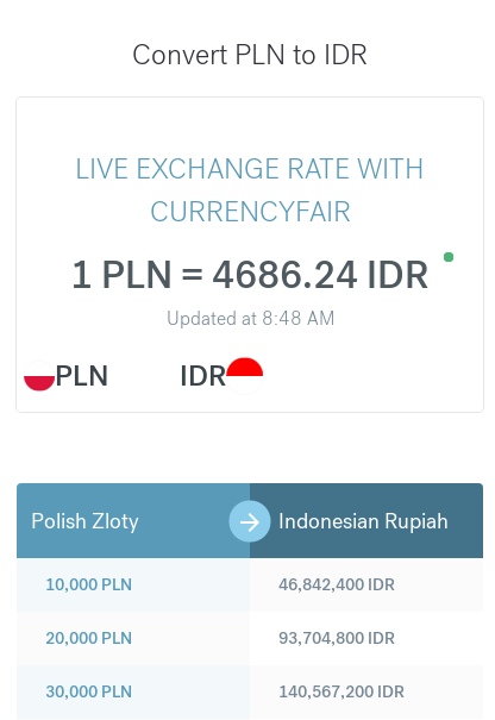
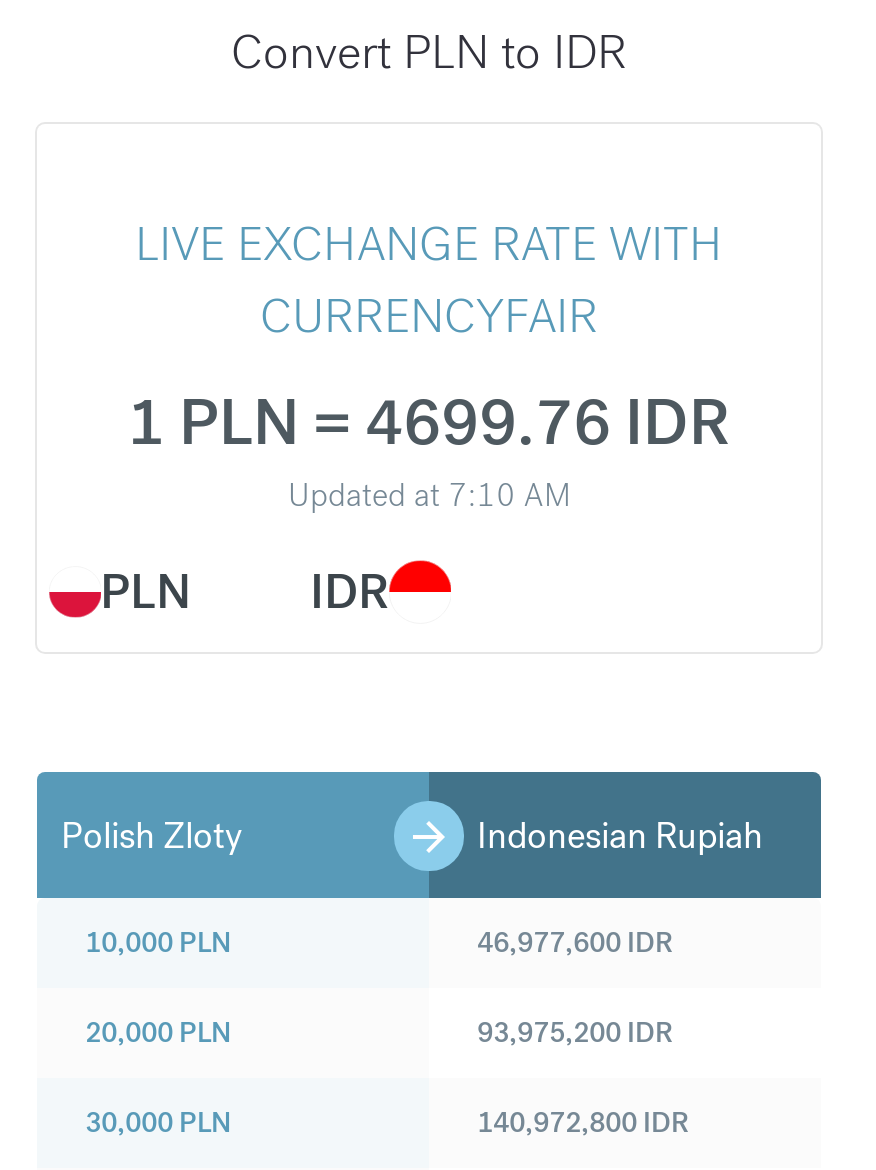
[70,251,430,300] 1 PLN = 4686.24 IDR -> [127,382,731,464] 1 PLN = 4699.76 IDR
[166,306,334,331] Updated at 8:48 AM -> [288,474,570,516] Updated at 7:10 AM
[278,574,395,595] 46,842,400 IDR -> [477,924,673,960] 46,977,600 IDR
[278,627,395,649] 93,704,800 IDR -> [477,1014,673,1050] 93,975,200 IDR
[278,681,405,702] 140,567,200 IDR -> [477,1104,689,1140] 140,972,800 IDR

